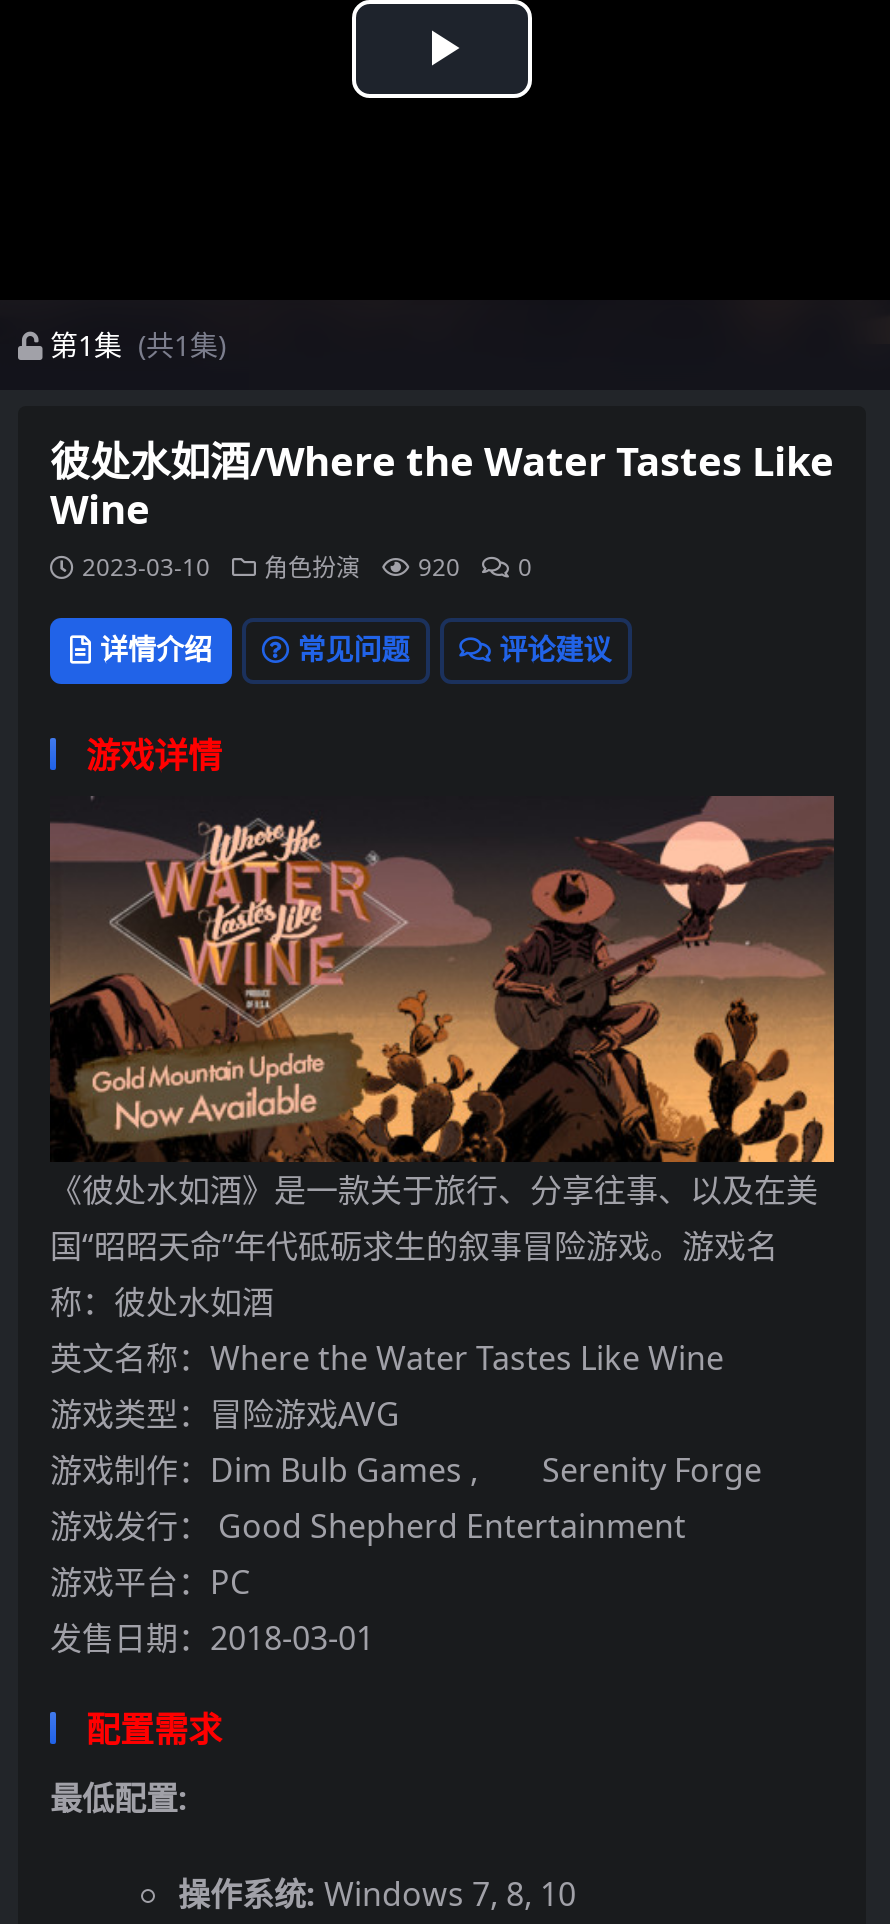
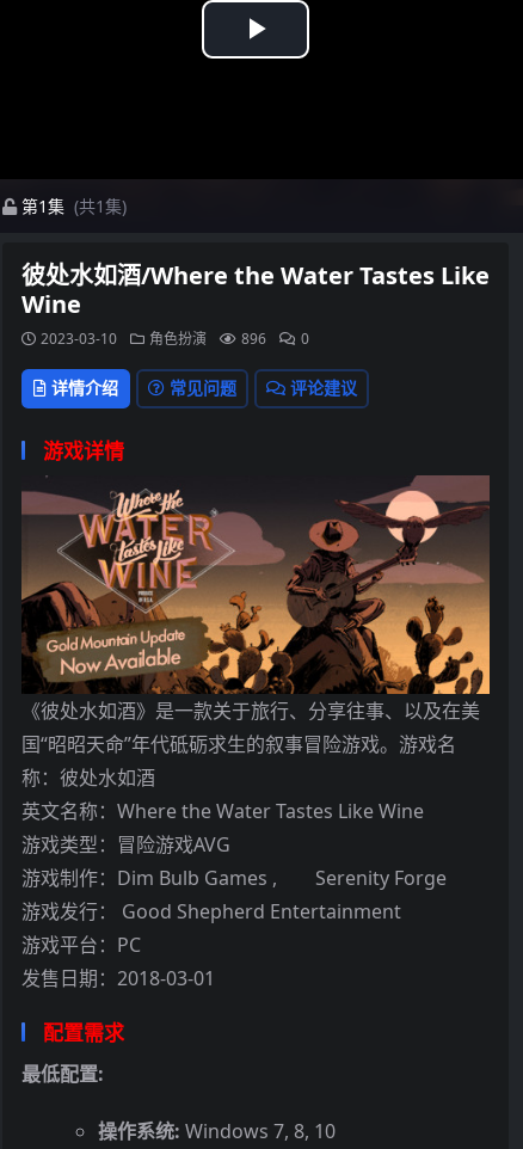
[82,550,532,584] 2023-03-10 角色扮演 920 0 -> [41,328,309,349] 2023-03-10 角色扮演 896 0

